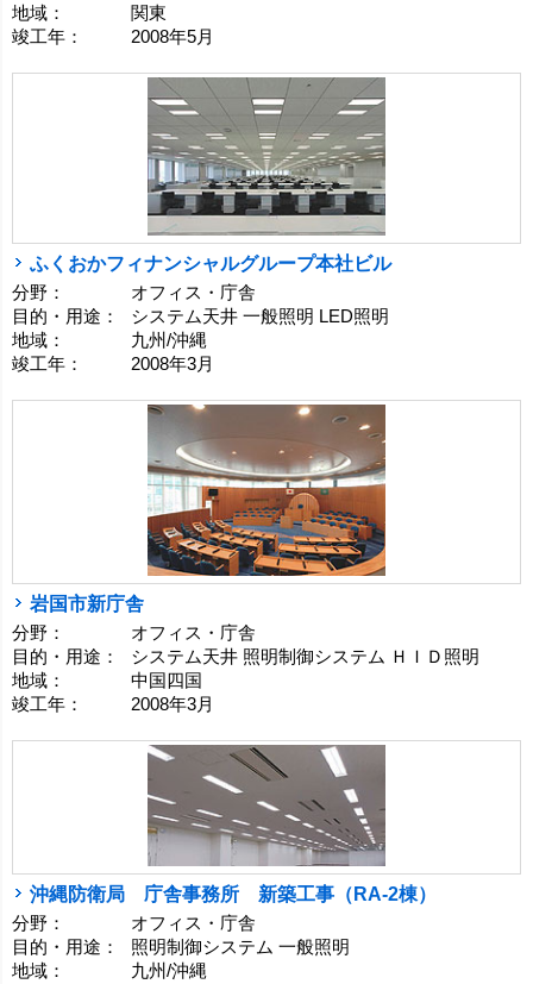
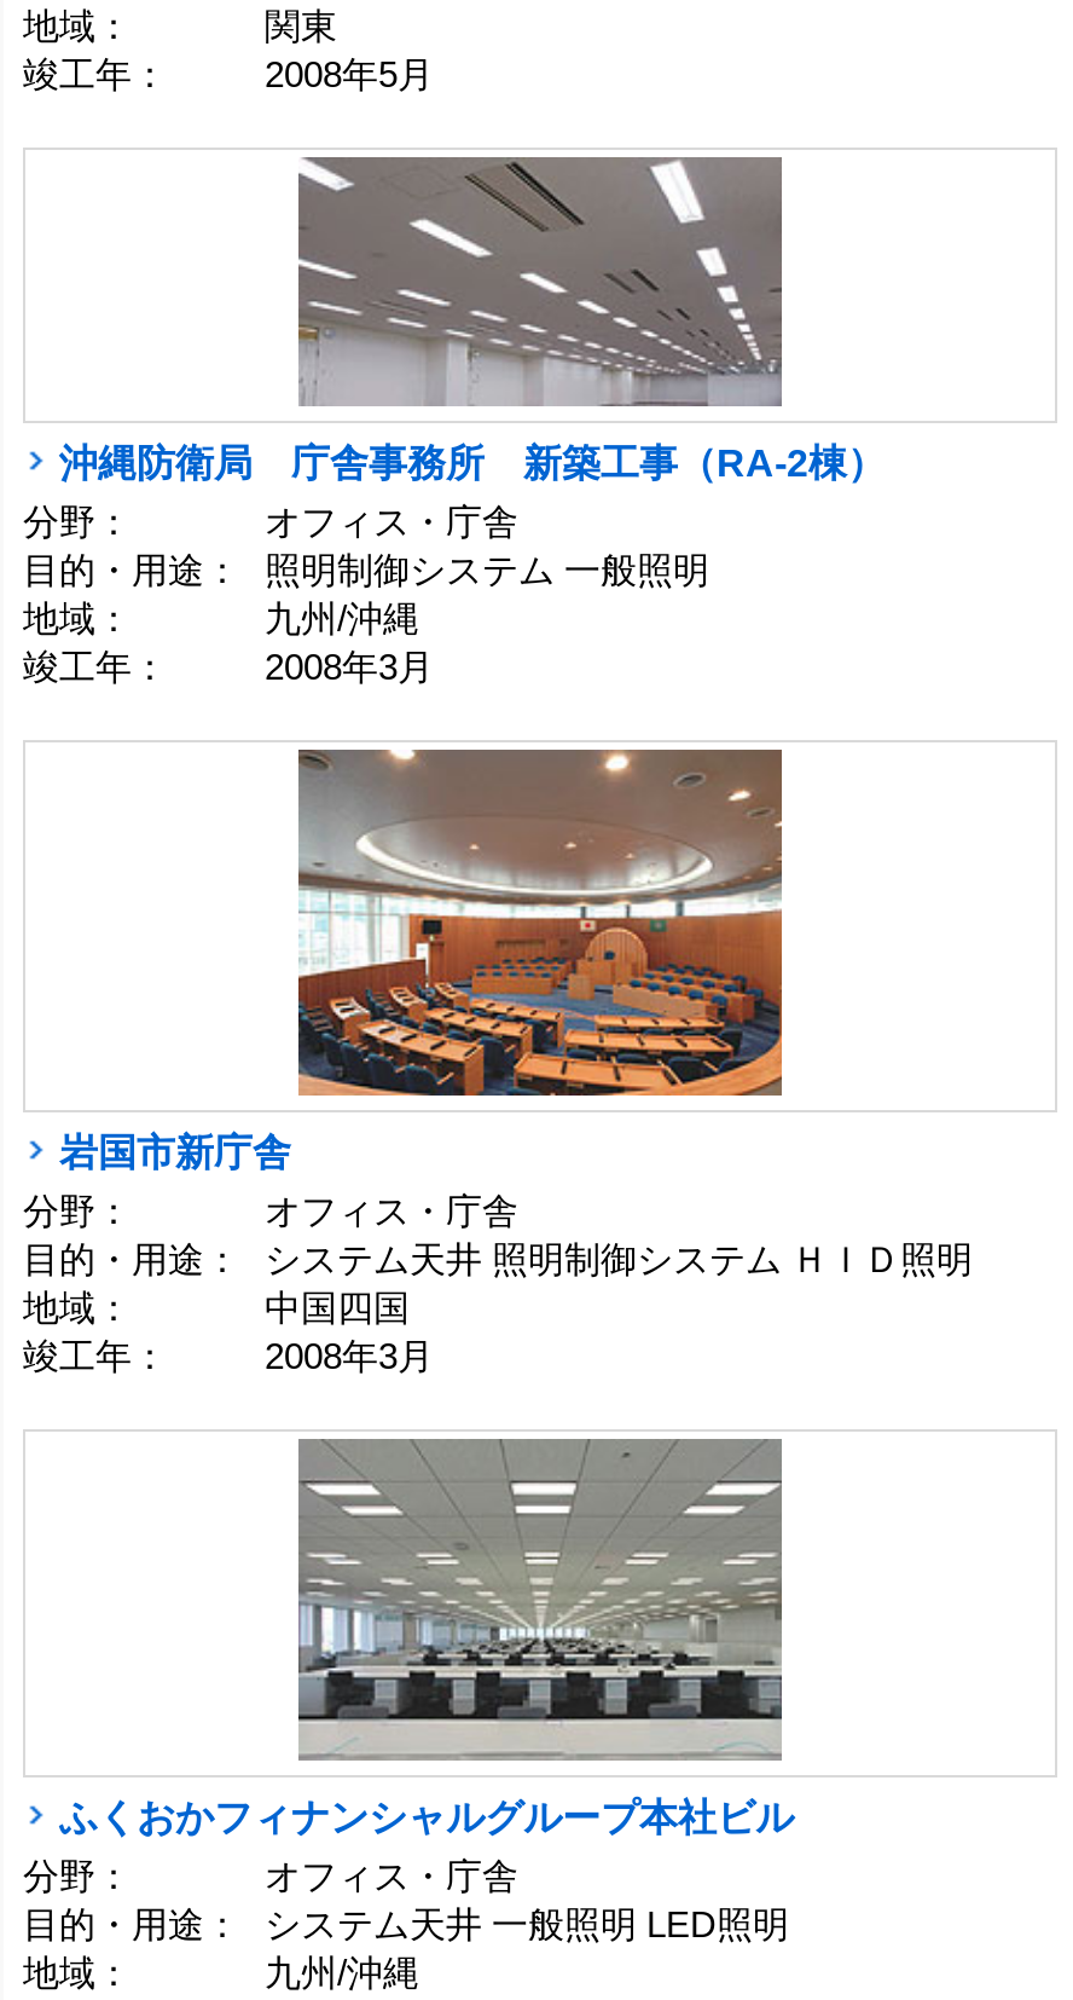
moved [30,77,391,274] -> [59,1439,794,1839]: [image] | ふくおかフィナンシャルグループ本社ビル
moved [12,284,479,714] -> [23,503,973,1377]: [image] | 分野： | オフィス・庁舎 | ... | 竣工年： | 2008年3月
moved [131,307,389,326] -> [265,1907,789,1945]: システム天井 一般照明 LED照明
moved [30,746,437,905] -> [59,160,886,483]: [image] | 沖縄防衛局 庁舎事務所 新築工事（RA-2棟）
moved [131,938,350,957] -> [265,551,709,590]: 照明制御システム 一般照明

